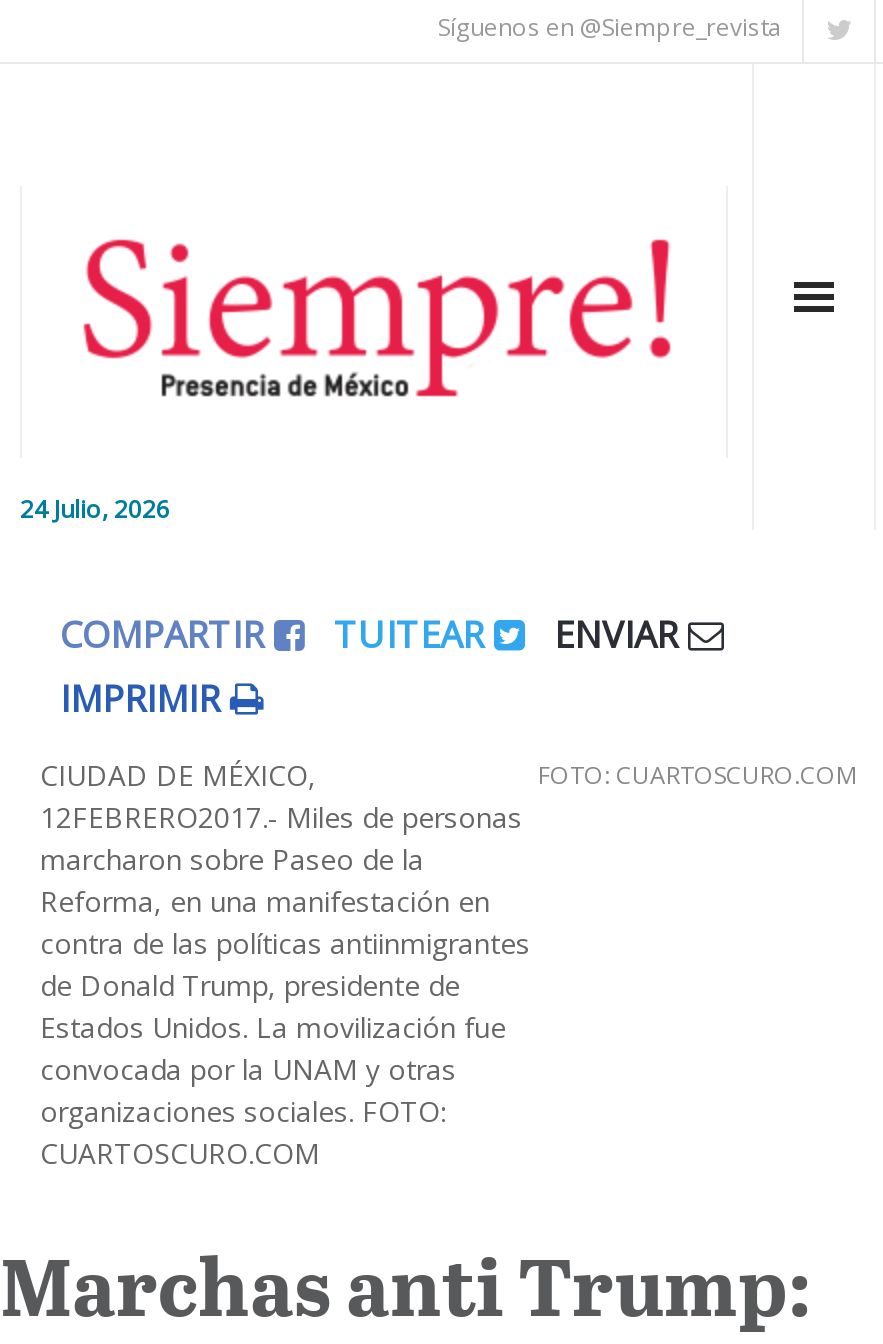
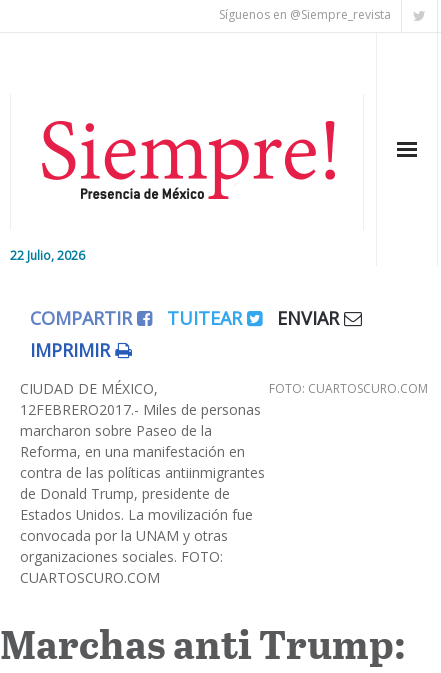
[20,492,170,526] 24 Julio, 2026 -> [10,247,85,264] 22 Julio, 2026

